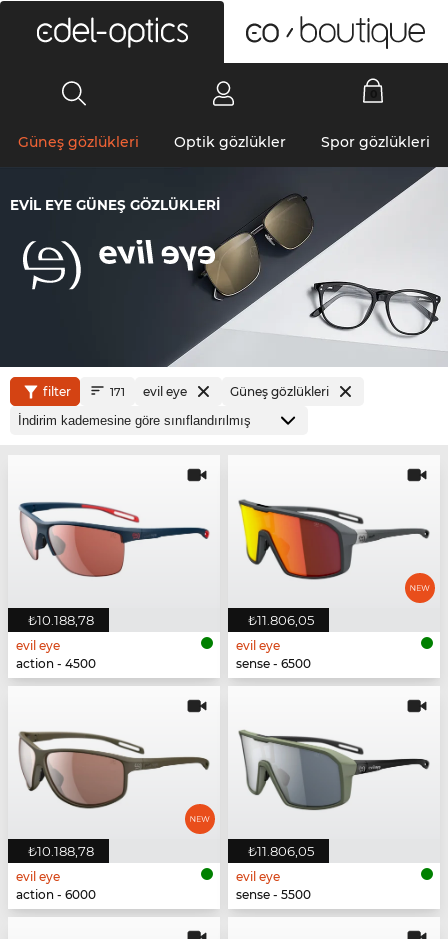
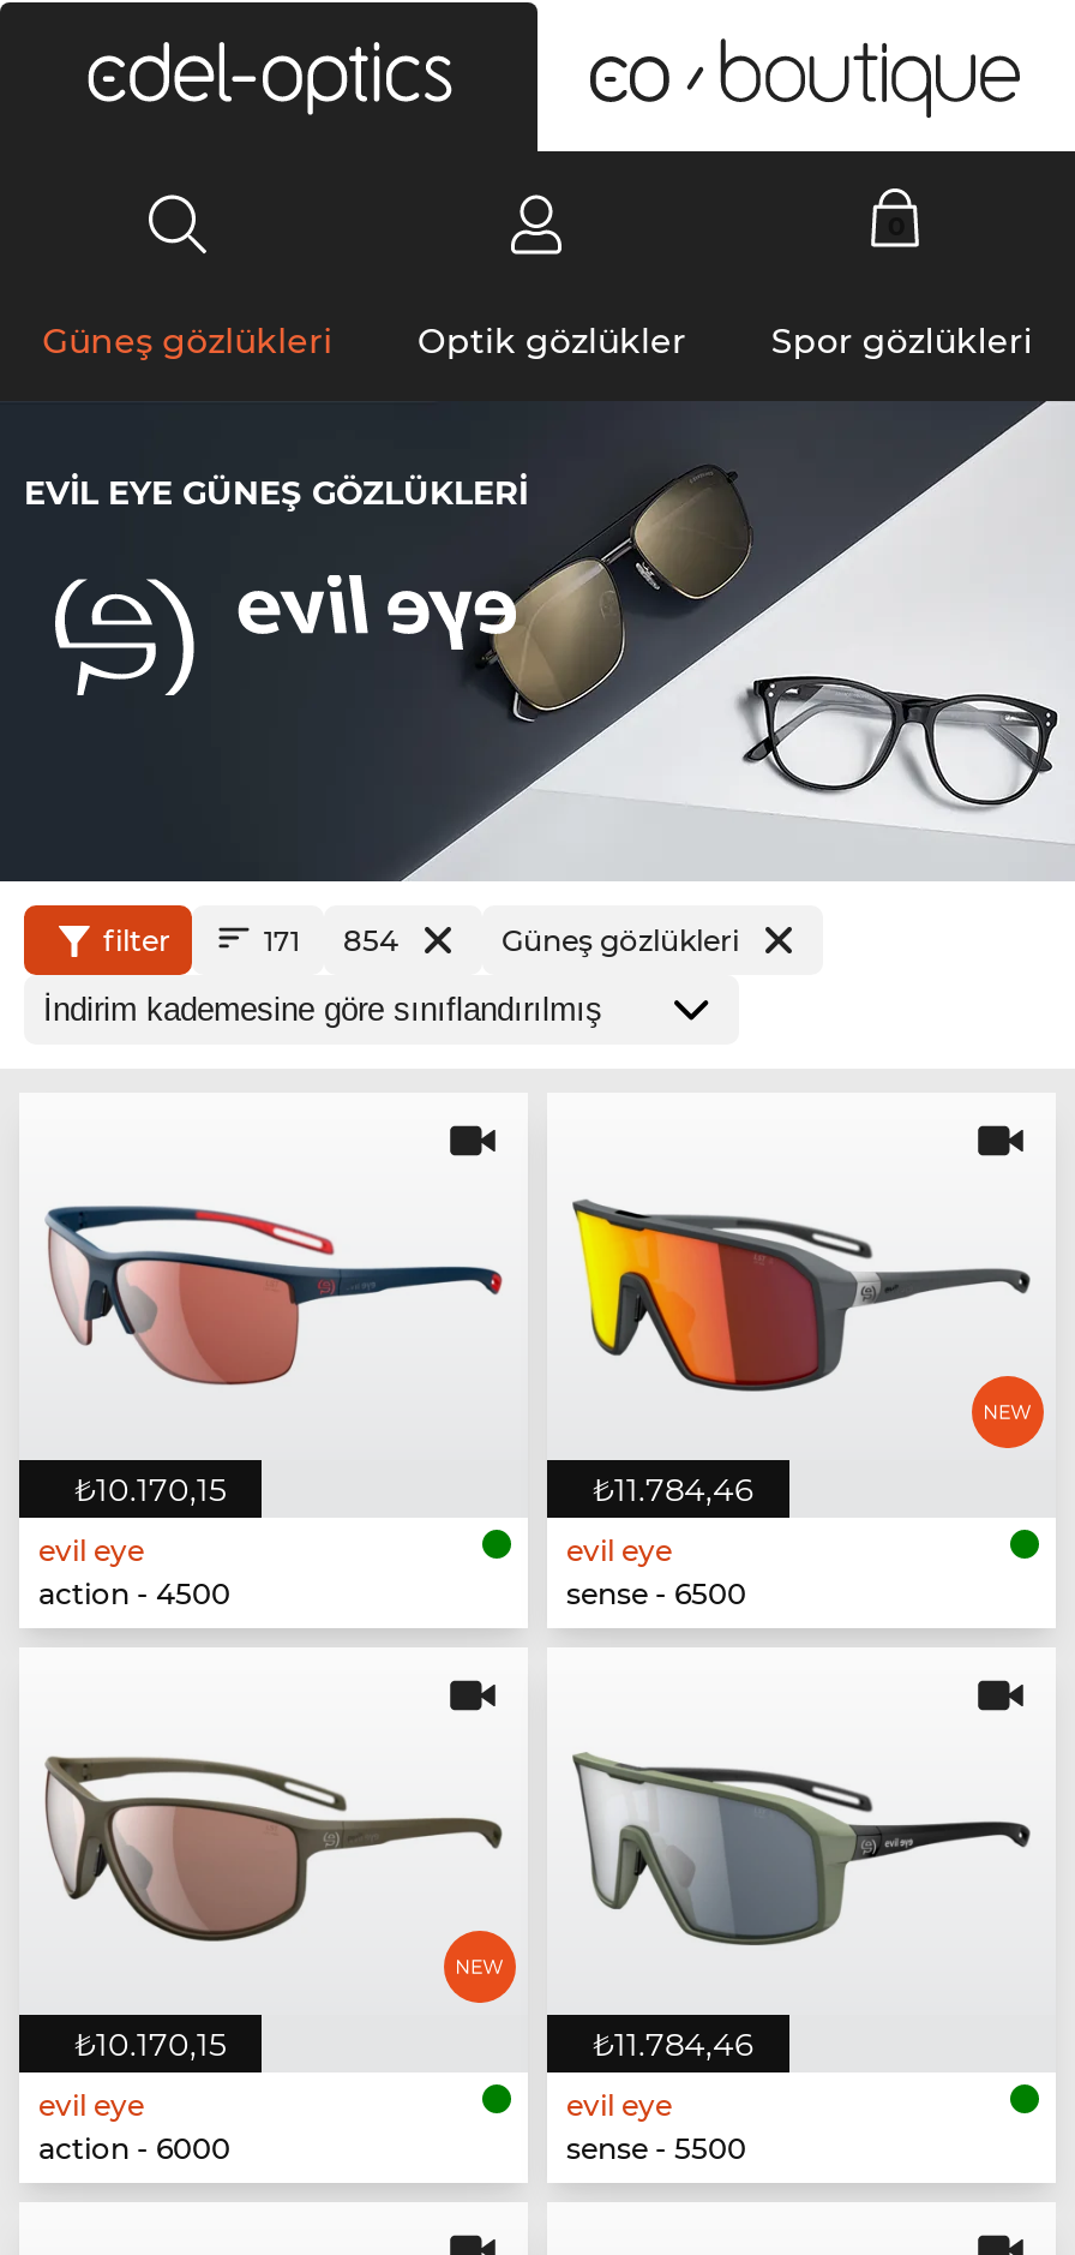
[143,384,187,399] evil eye -> [343,922,398,958] 854
[28,612,94,628] ₺10.188,78 -> [74,1469,226,1508] ₺10.170,15
[248,612,314,628] ₺11.806,05 -> [593,1469,753,1508] ₺11.784,46
[28,843,94,859] ₺10.188,78 -> [74,2023,226,2062] ₺10.170,15
[248,843,314,859] ₺11.806,05 -> [593,2023,753,2062] ₺11.784,46

